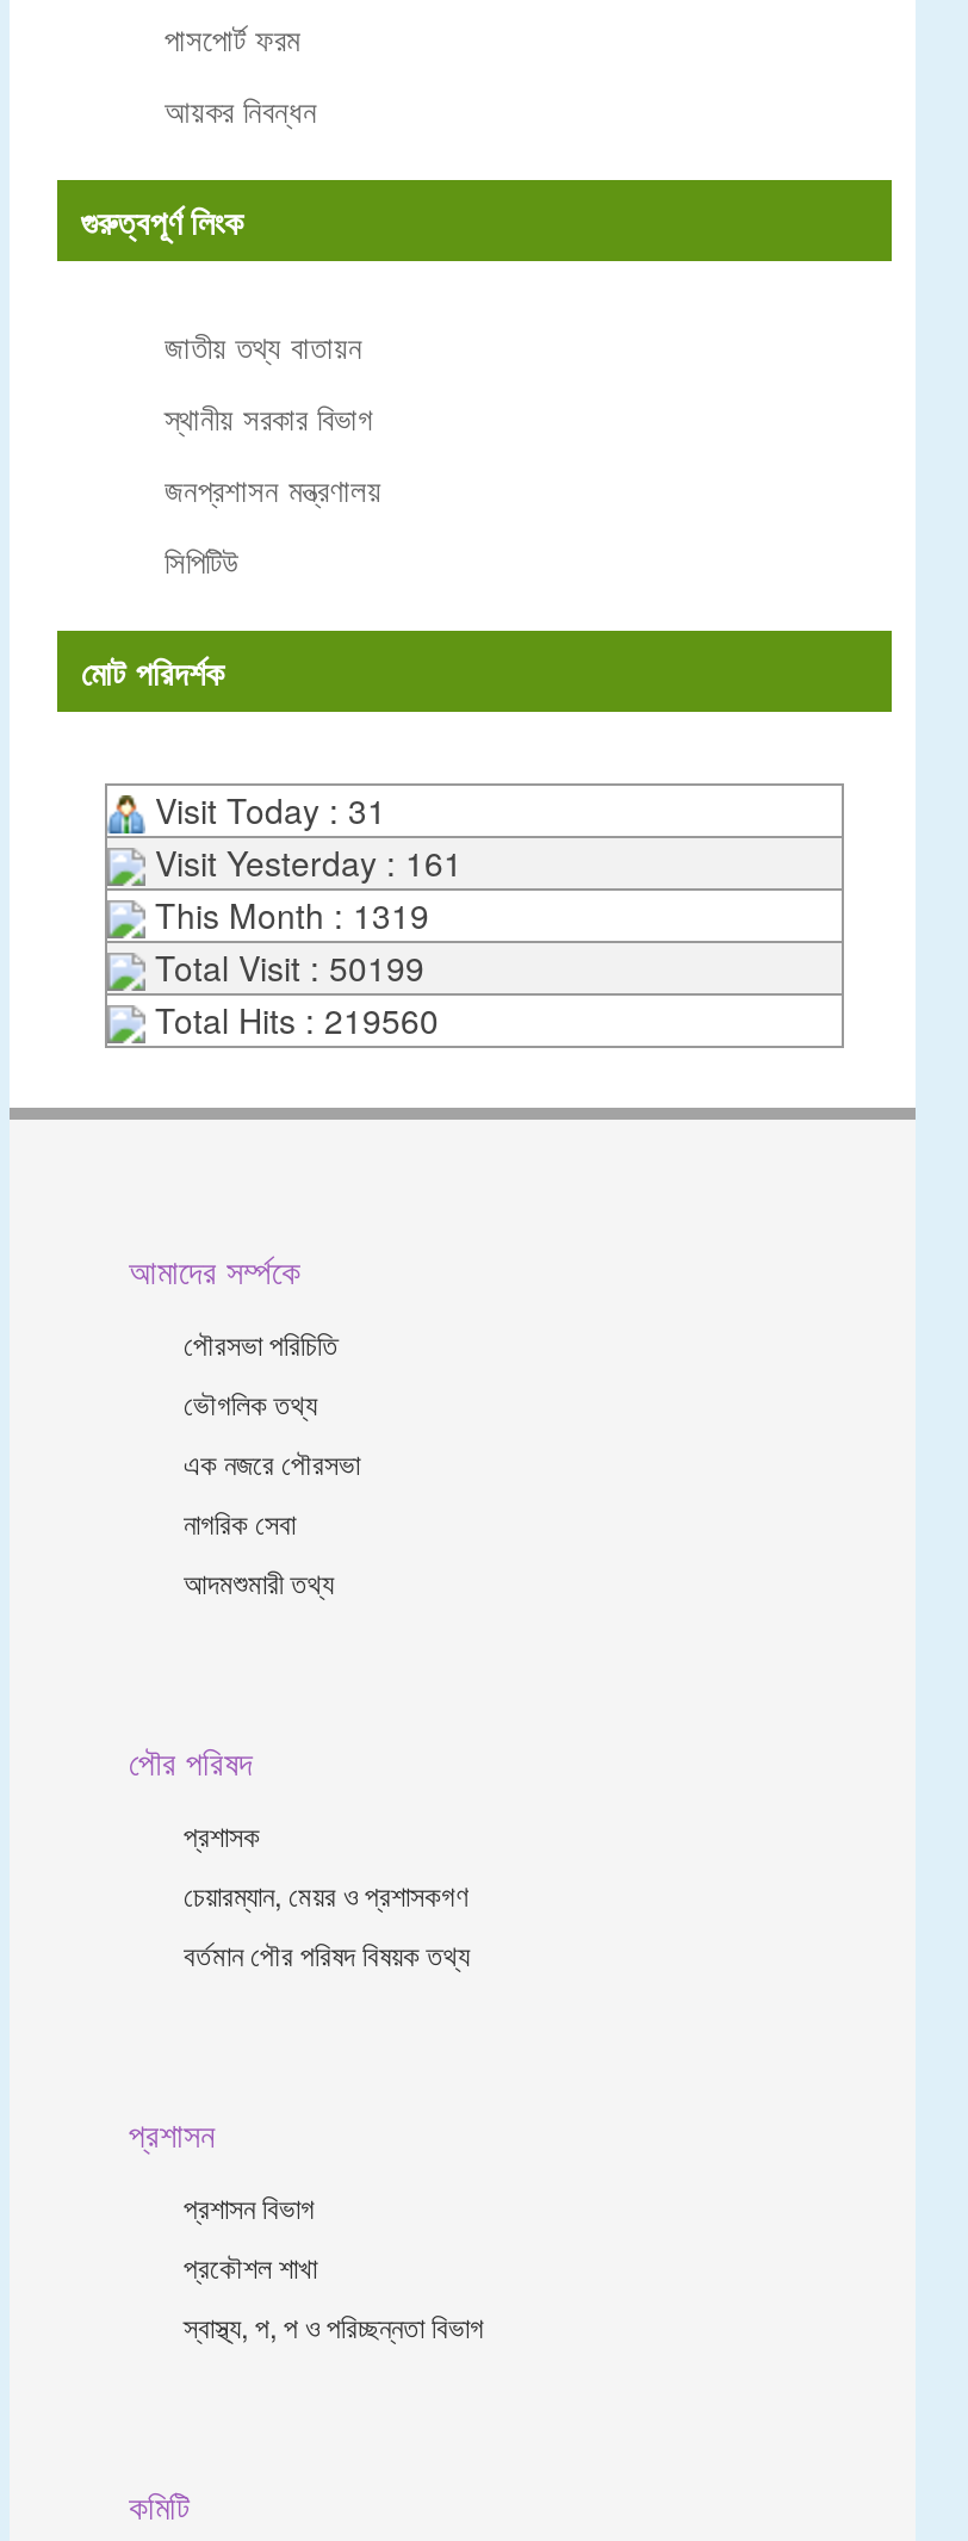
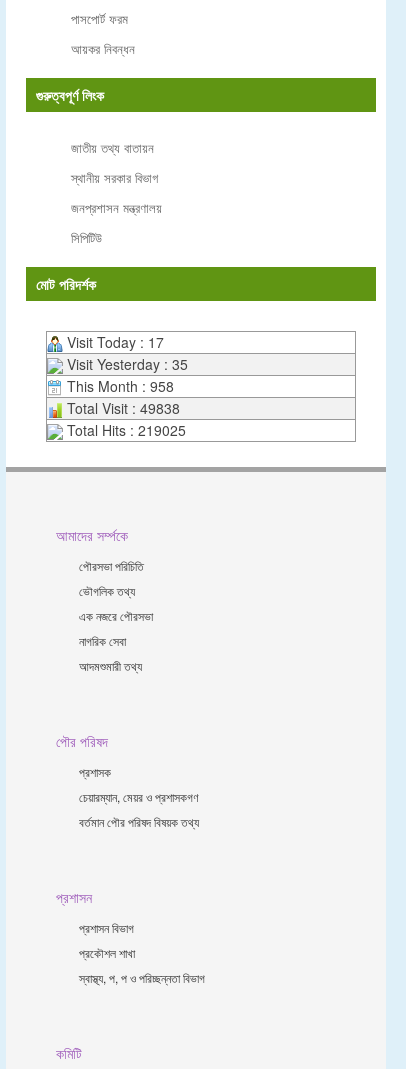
[145,785,386,833] Visit Today : 31 -> [63,332,164,352] Visit Today : 17
[145,837,463,885] Visit Yesterday : 161 -> [63,354,188,374] Visit Yesterday : 35
[145,890,429,937] This Month : 1319 -> [63,376,174,396] This Month : 958
[145,942,424,990] Total Visit : 50199 -> [63,398,180,418] Total Visit : 49838
[145,995,439,1042] Total Hits : 219560 -> [63,420,186,440] Total Hits : 219025

